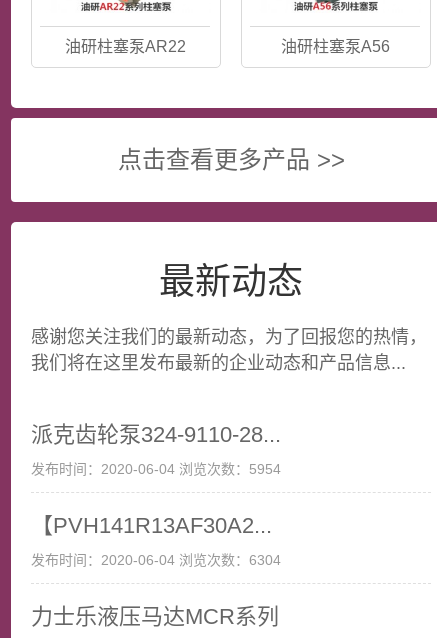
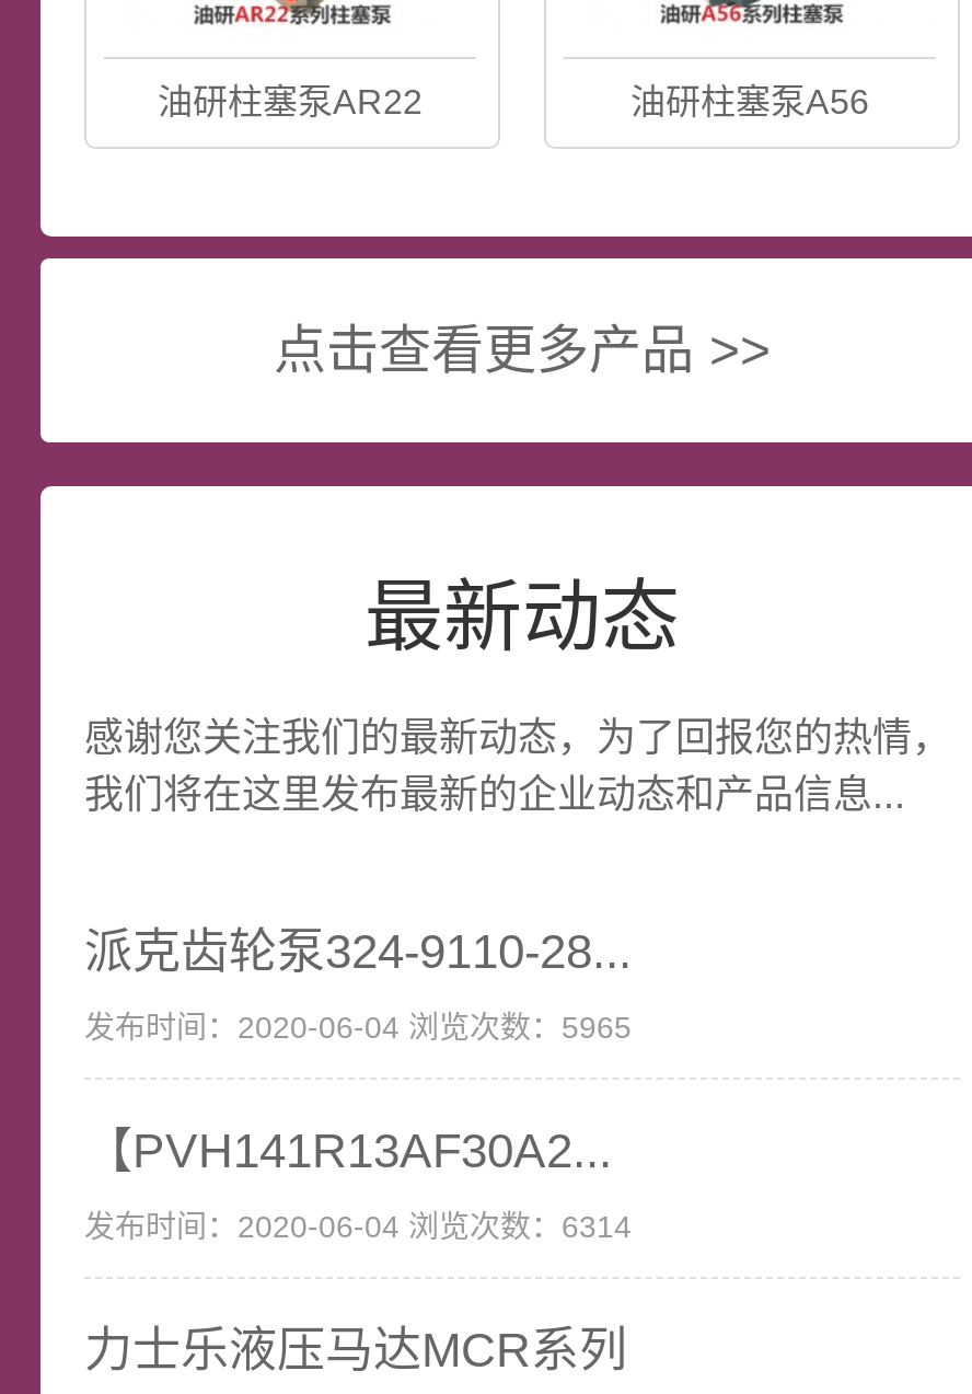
[31,461,281,477] 发布时间：2020-06-04 浏览次数：5954 -> [84,1010,632,1045] 发布时间：2020-06-04 浏览次数：5965
[31,552,281,568] 发布时间：2020-06-04 浏览次数：6304 -> [84,1209,632,1244] 发布时间：2020-06-04 浏览次数：6314

